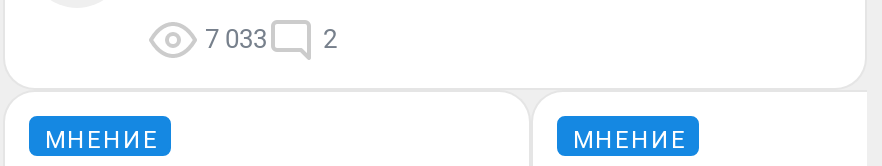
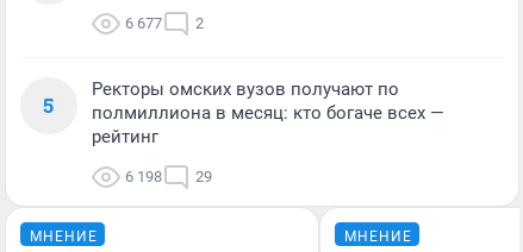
[205,23,337,53] 7 033 2 -> [125,14,204,32] 6 677 2
none -> [43,91,55,119] 5
none -> [92,78,444,185] Ректоры омских вузов получают по | полмиллиона в месяц: кто богаче всех — | рейтинг | 6 198 | 29

